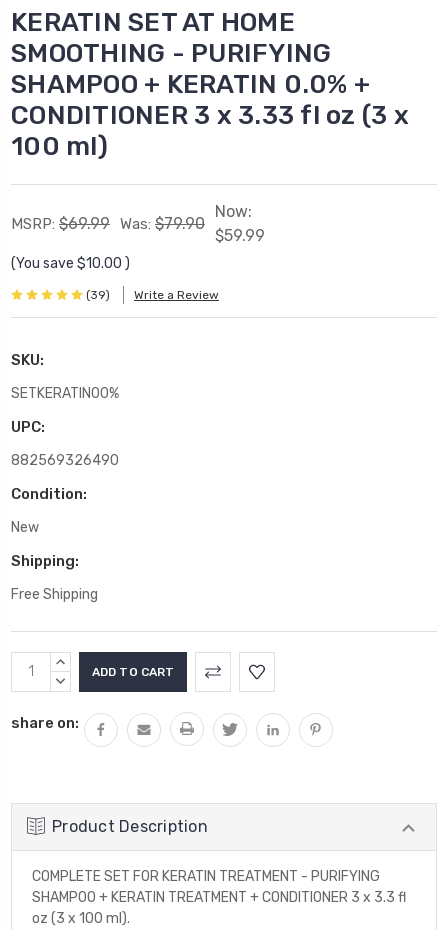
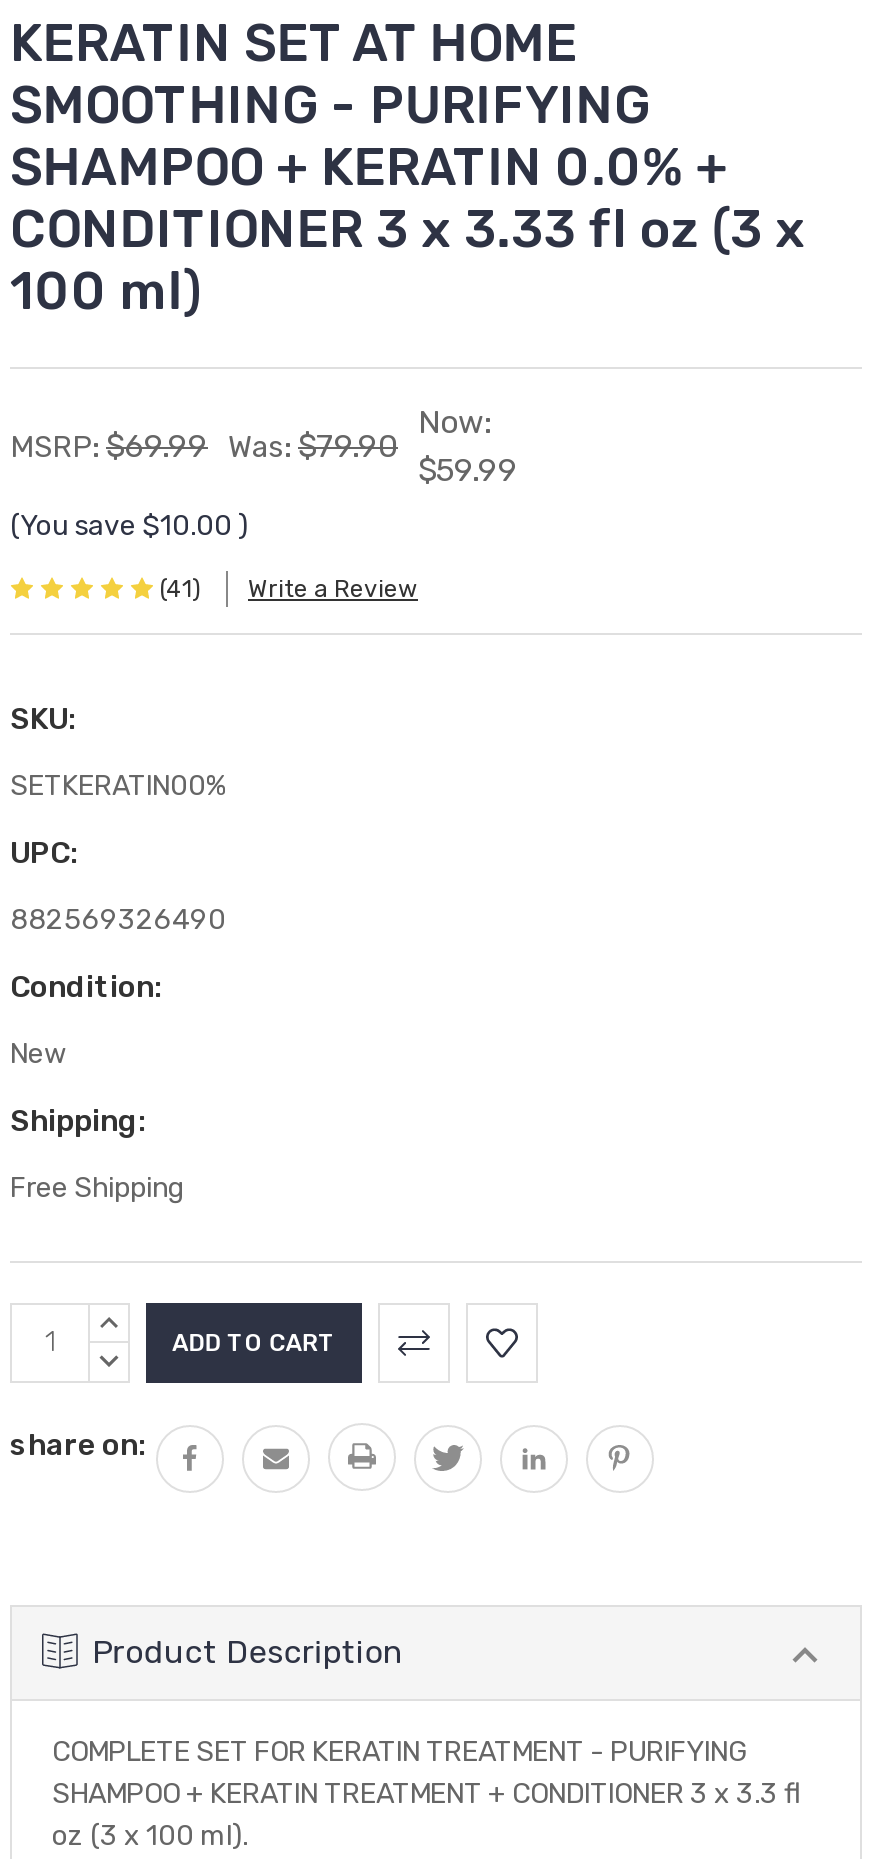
[86,288,219,302] (39) Write a Review -> [160,576,418,604] (41) Write a Review

